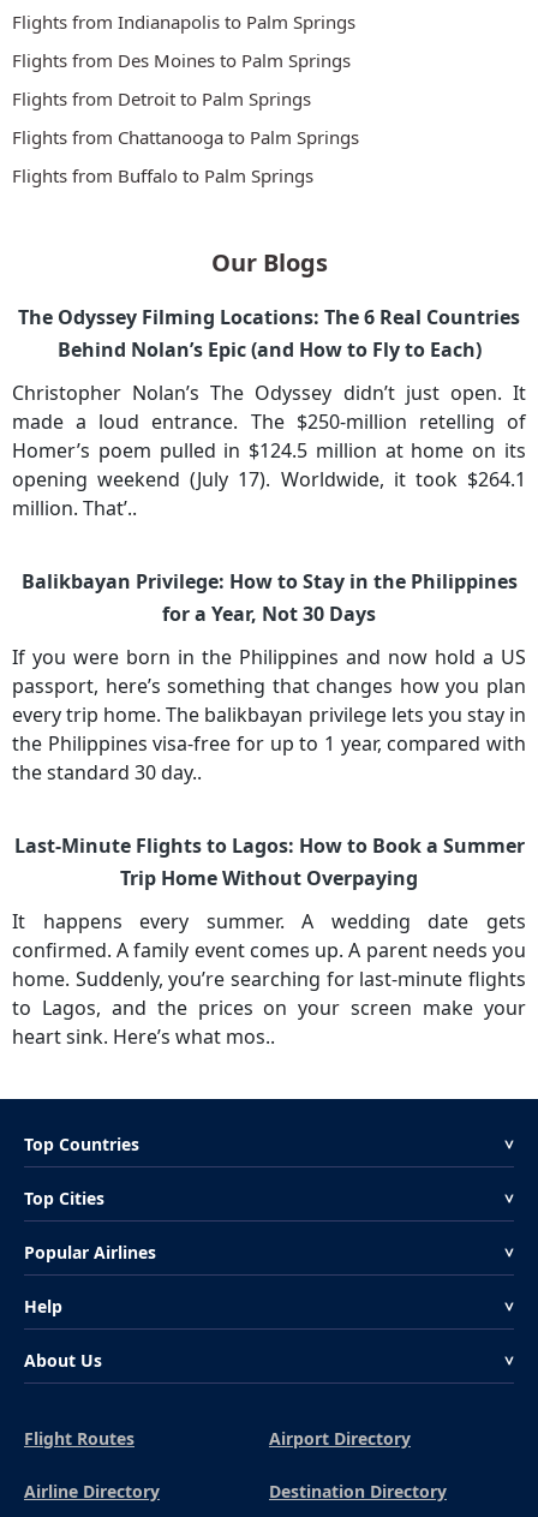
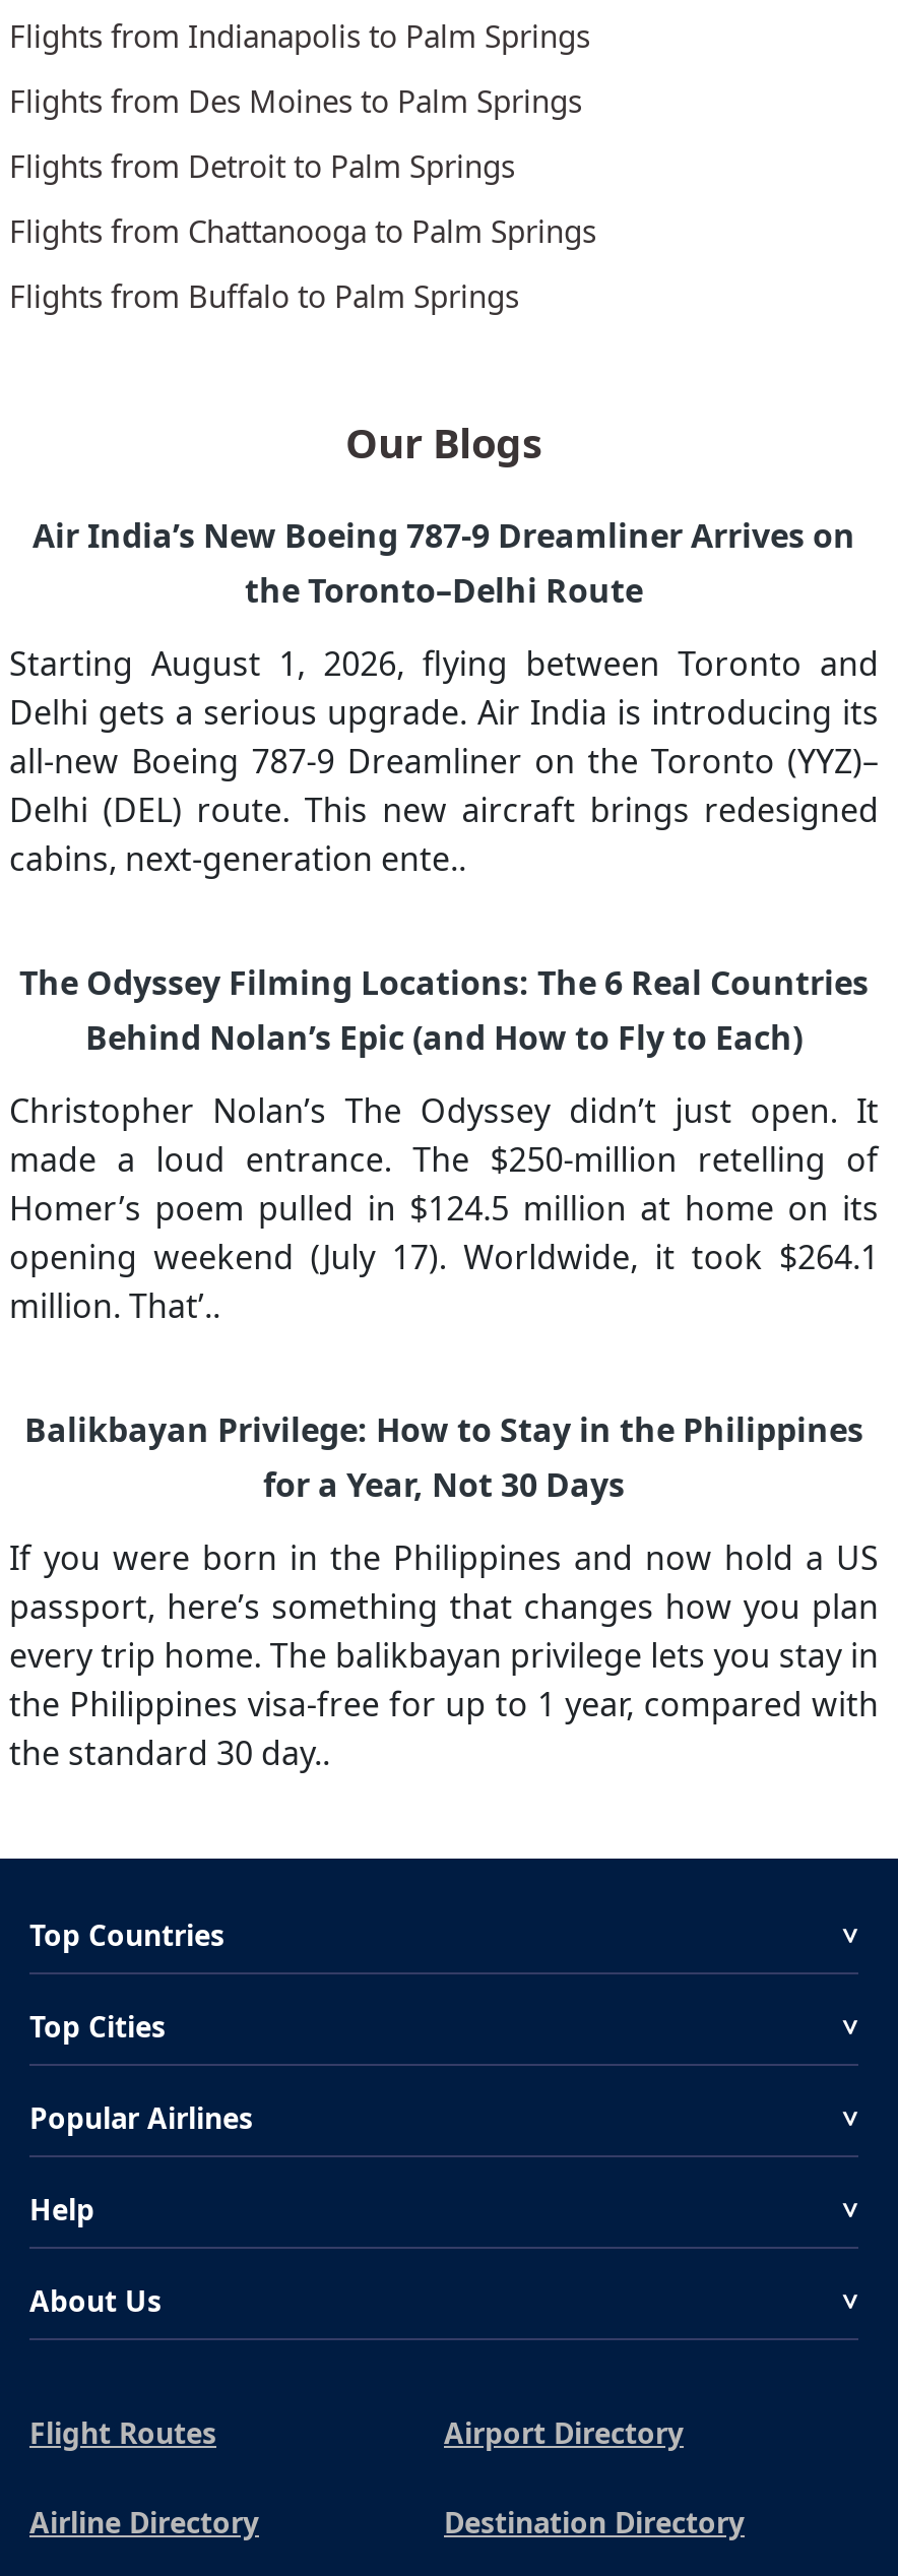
none -> [9,513,879,881] Air India’s New Boeing 787-9 Dreamliner Arrives on | the Toronto–Delhi Route | Starting August 1, 2026, flying between Toronto and | Delhi gets a serious upgrade. Air India is introducing its | all-new Boeing 787-9 Dreamliner on the Toronto (YYZ)– | Delhi (DEL) route. This new aircraft brings redesigned | cabins, next-generation ente..
moved [12,304,526,786] -> [9,960,879,1775]: The Odyssey Filming Locations: The 6 Real Countries | Behind Nolan’s Epic (and How to Fly to Each) | Christopher Nolan’s The Odyssey didn’t just open. It | ... | the Philippines visa-free for up to 1 year, compared with | the standard 30 day..
[12,832,526,1050] Last-Minute Flights to Lagos: How to Book a Summer | Trip Home Without Overpaying | It happens every summer. A wedding date gets | confirmed. A family event comes up. A parent needs you | home. Suddenly, you’re searching for last-minute flights | to Lagos, and the prices on your screen make your | heart sink. Here’s what mos.. -> none

